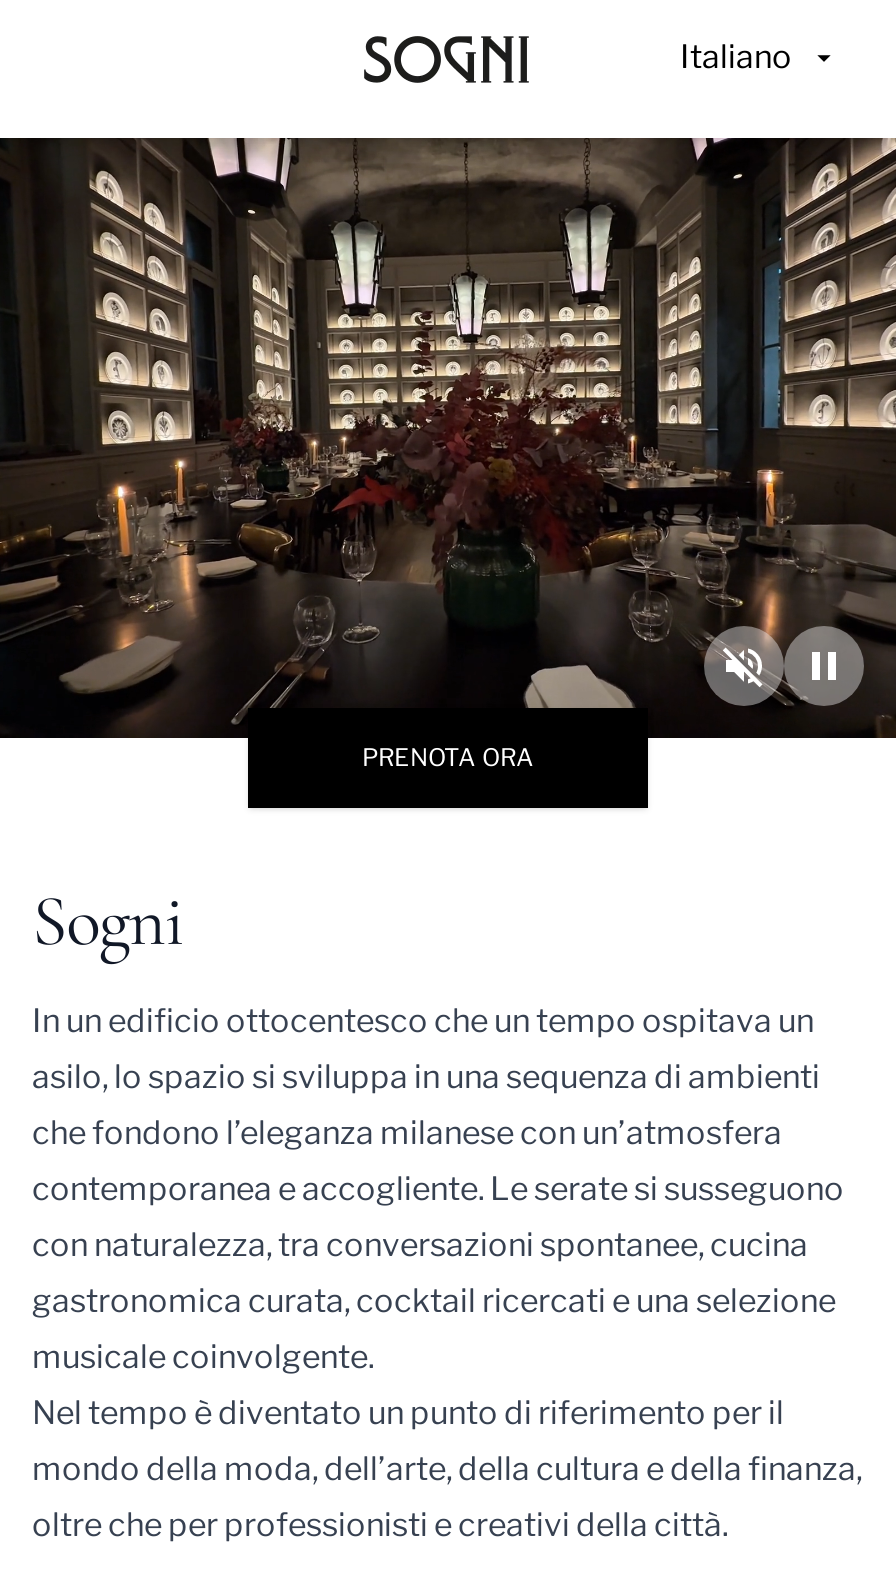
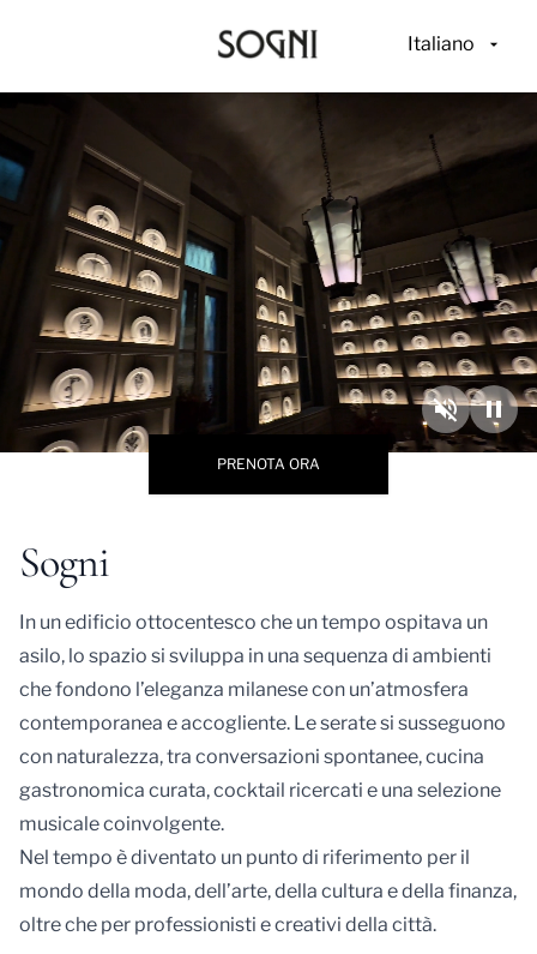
[6,136,890,740] [image] -> [4,92,533,454] [image]

